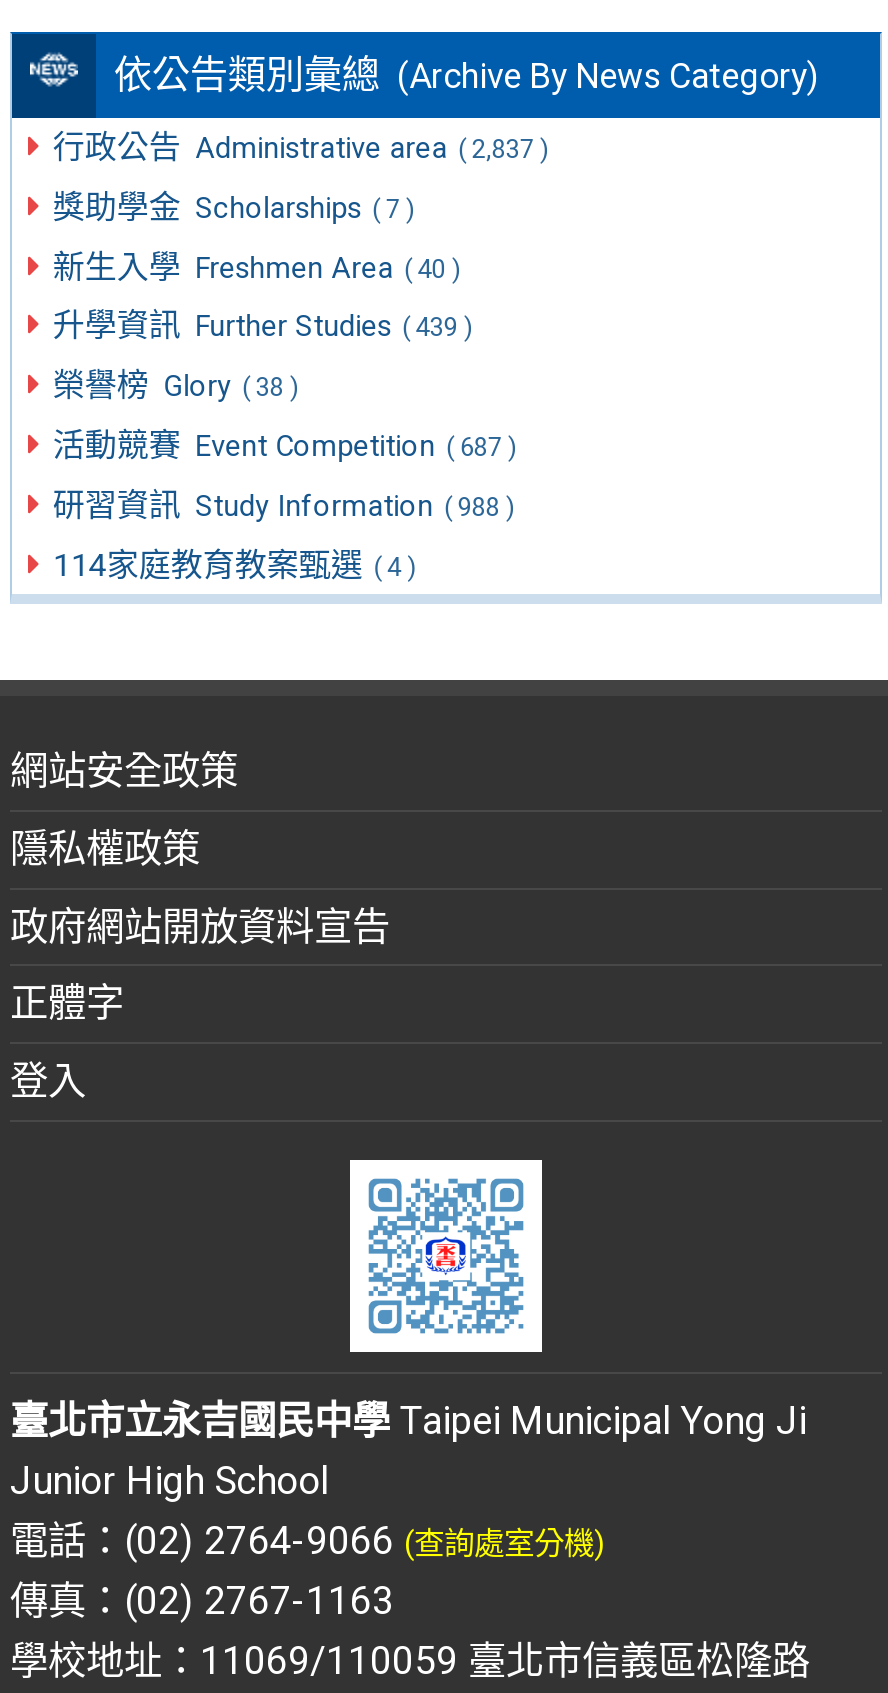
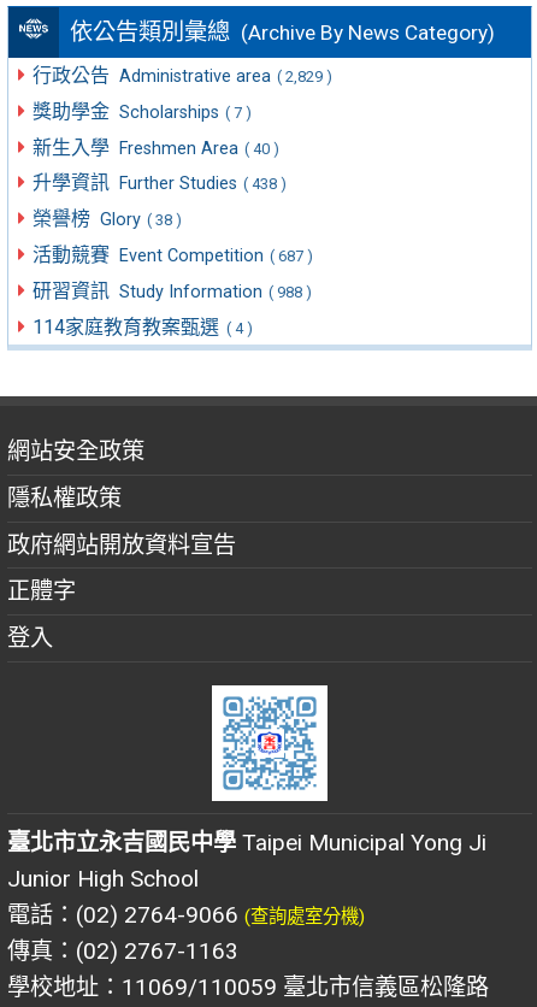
[53,128,550,166] 行政公告 Administrative area ( 2,837 ) -> [33,64,332,87] 行政公告 Administrative area ( 2,829 )
[53,307,474,345] 升學資訊 Further Studies ( 439 ) -> [33,172,286,194] 升學資訊 Further Studies ( 438 )

